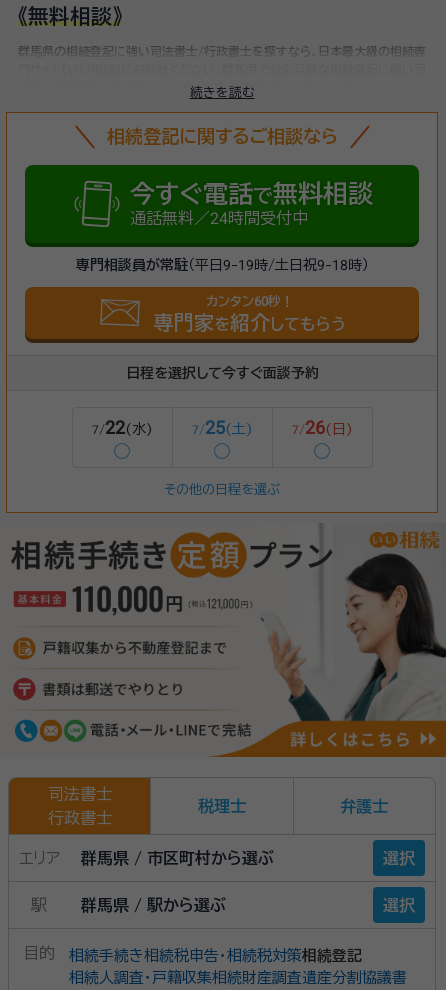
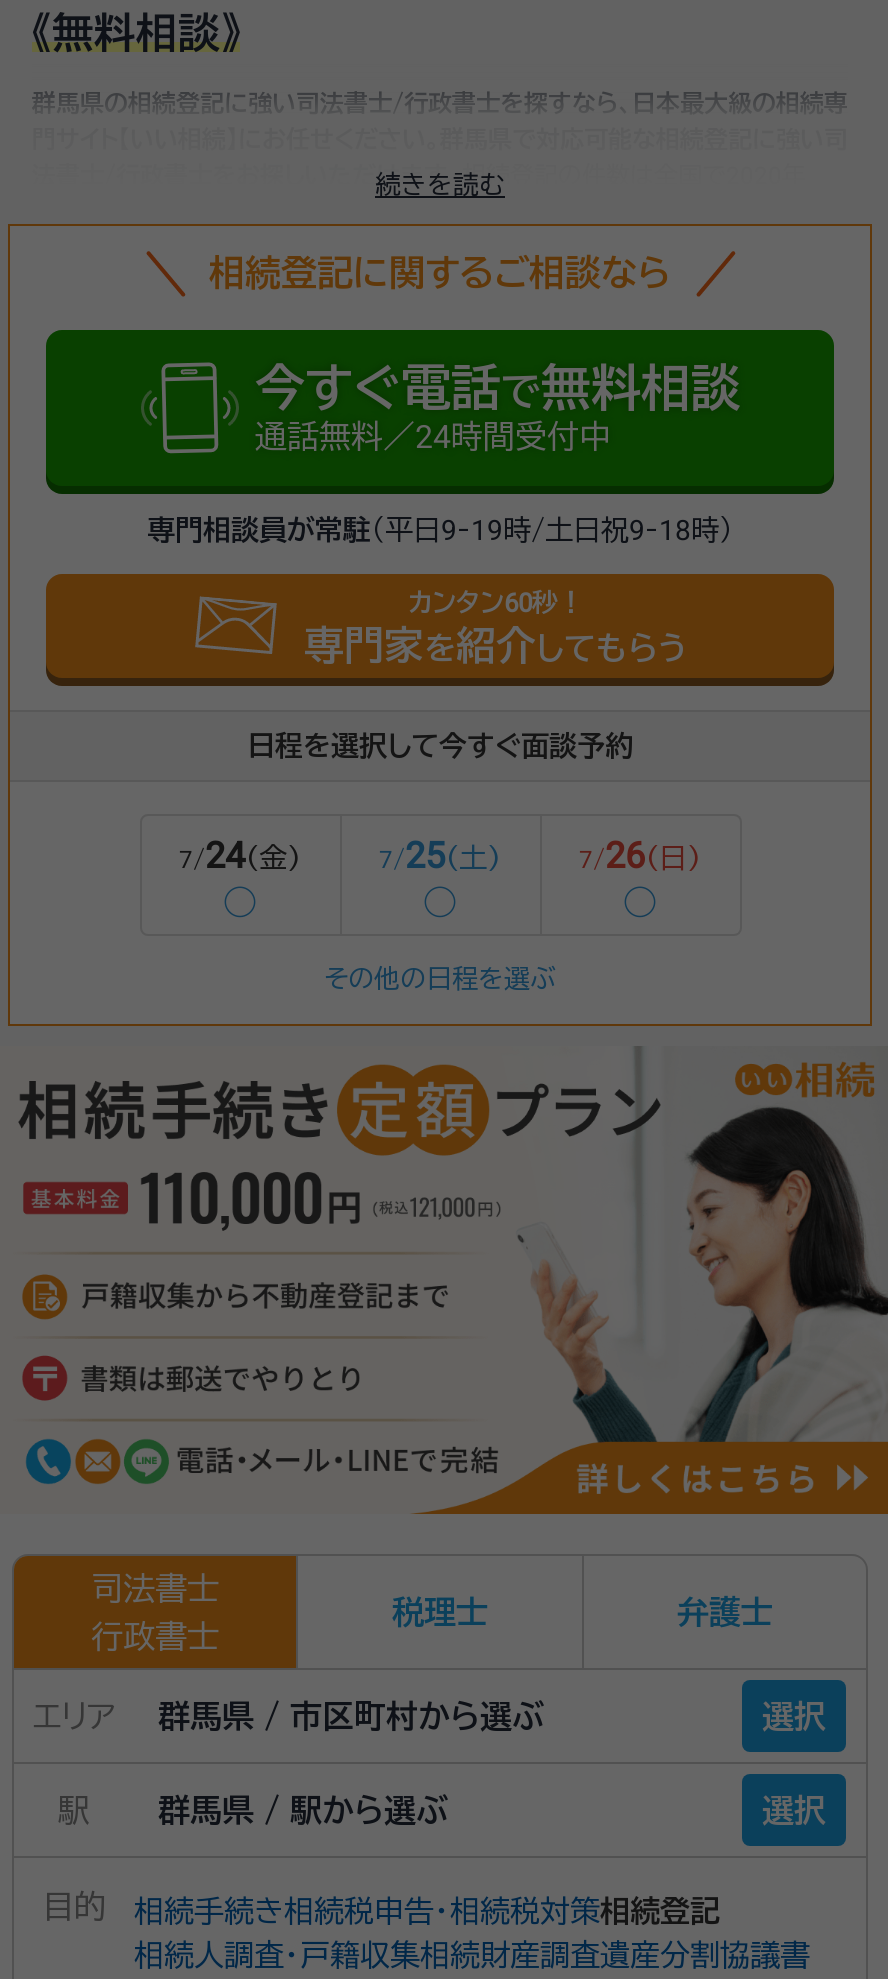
[91,417,152,435] 7/22(水) -> [179,835,301,871] 7/24(金)

